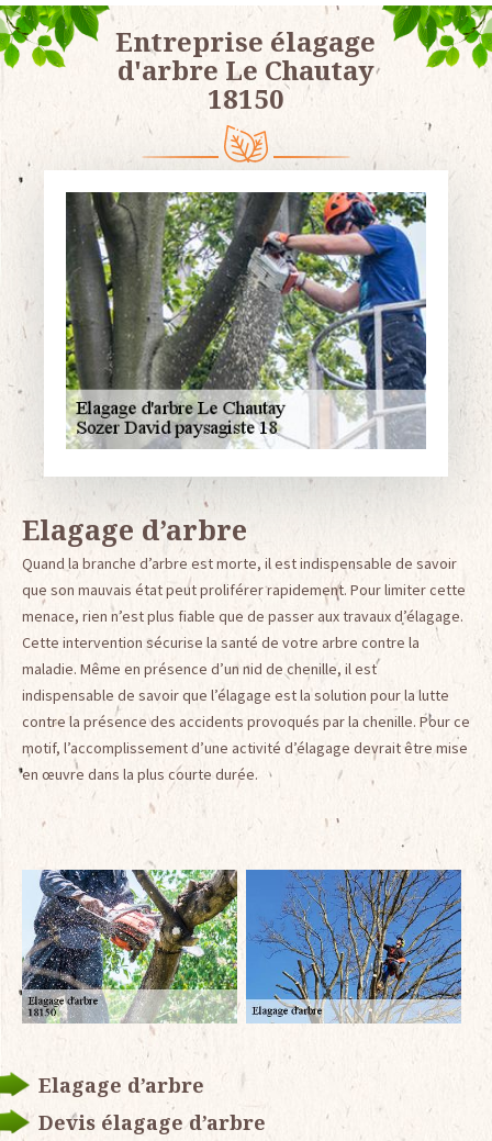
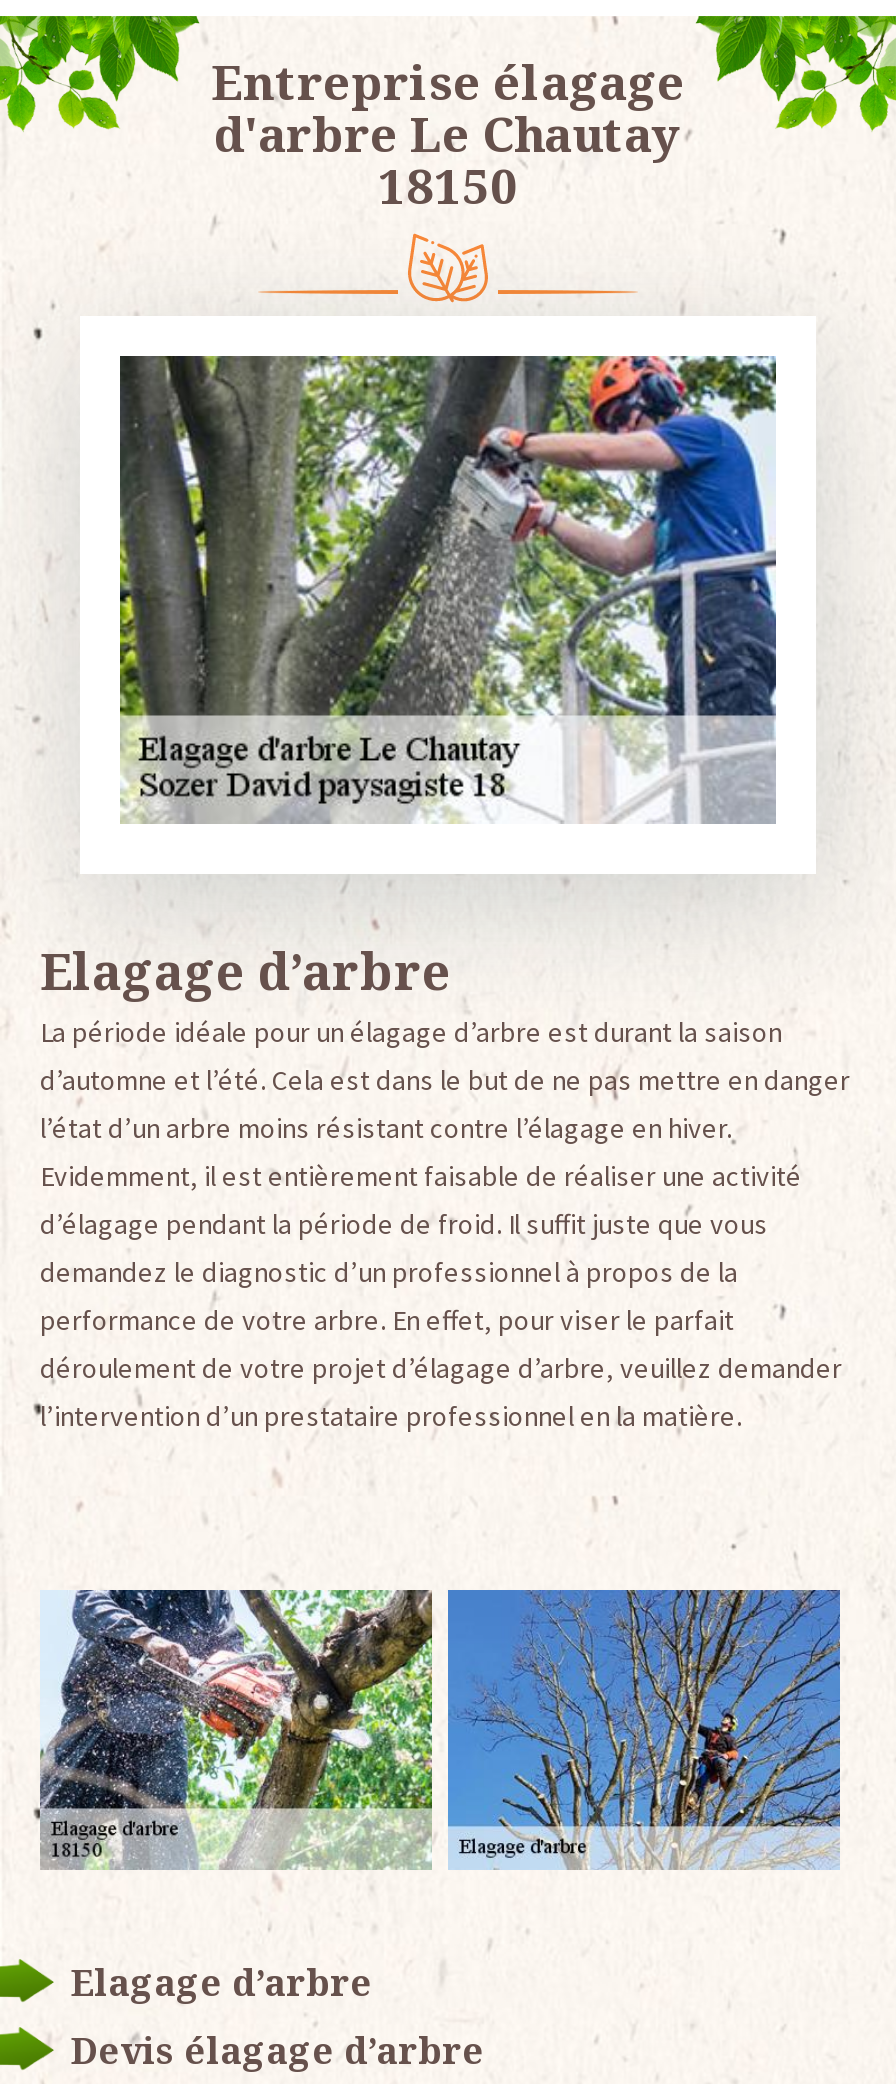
[22,553,470,784] Quand la branche d’arbre est morte, il est indispensable de savoir | que son mauvais état peut proliférer rapidement. Pour limiter cette | menace, rien n’est plus fiable que de passer aux travaux d’élagage. | Cette intervention sécurise la santé de votre arbre contre la | maladie. Même en présence d’un nid de chenille, il est | indispensable de savoir que l’élagage est la solution pour la lutte | contre la présence des accidents provoqués par la chenille. Pour ce | motif, l’accomplissement d’une activité d’élagage devrait être mise | en œuvre dans la plus courte durée. -> [40,1013,850,1433] La période idéale pour un élagage d’arbre est durant la saison | d’automne et l’été. Cela est dans le but de ne pas mettre en danger | l’état d’un arbre moins résistant contre l’élagage en hiver. | Evidemment, il est entièrement faisable de réaliser une activité | d’élagage pendant la période de froid. Il suffit juste que vous | demandez le diagnostic d’un professionnel à propos de la | performance de votre arbre. En effet, pour viser le parfait | déroulement de votre projet d’élagage d’arbre, veuillez demander | l’intervention d’un prestataire professionnel en la matière.

